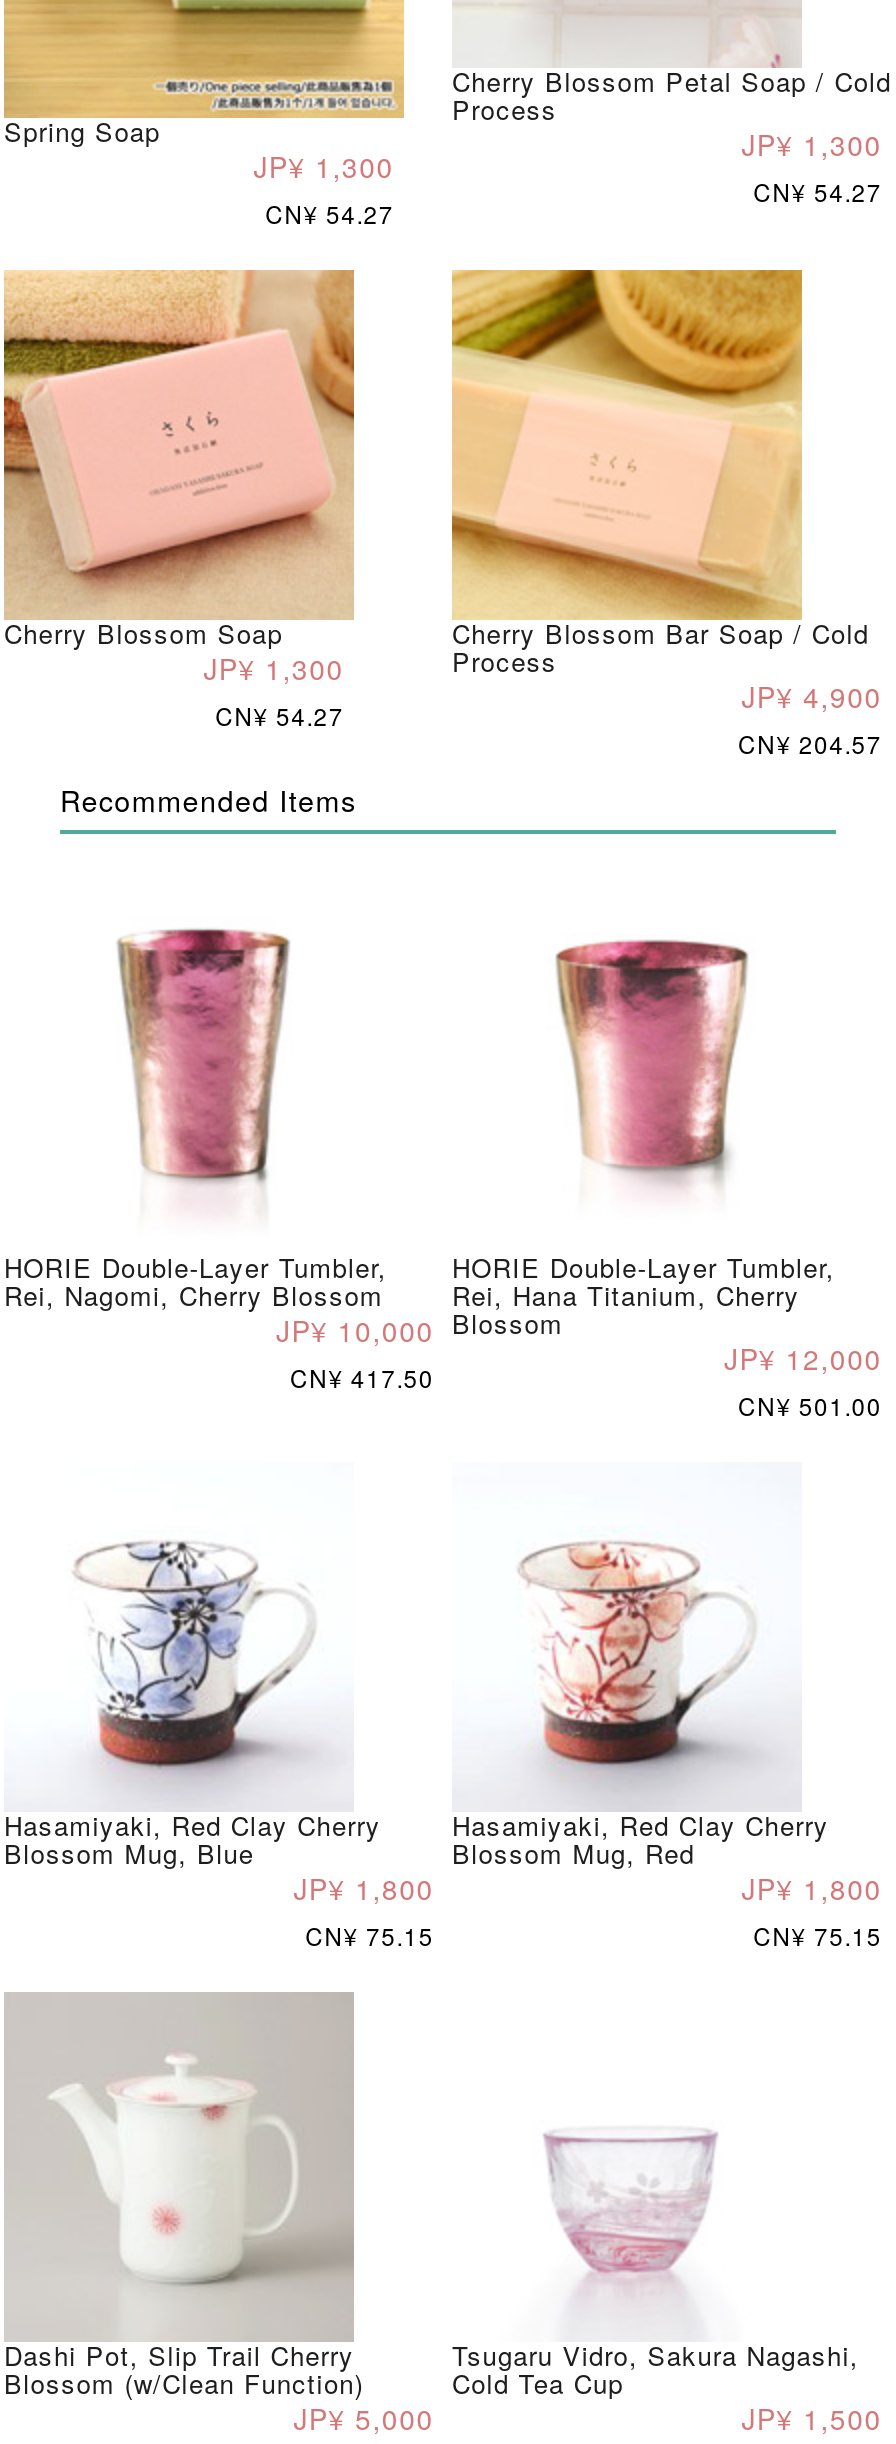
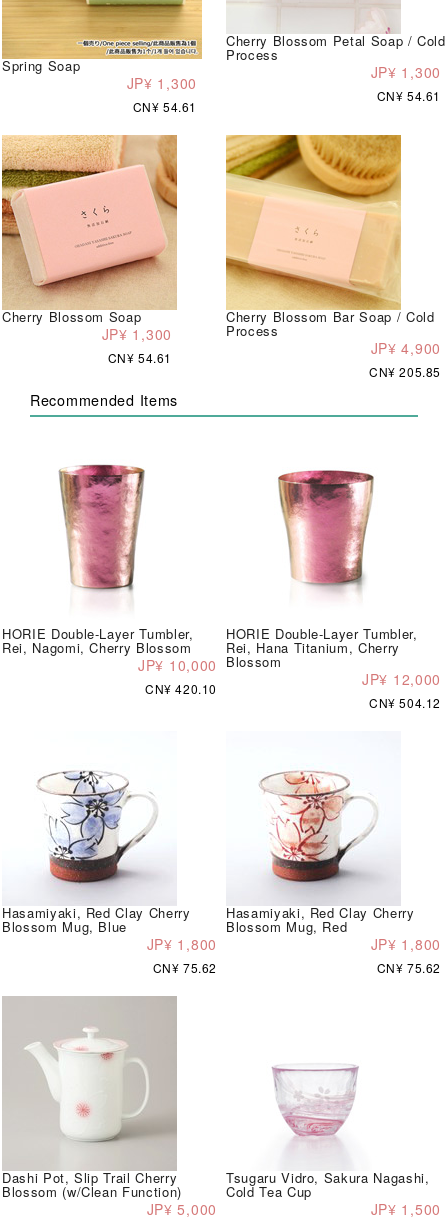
[753,173,882,207] CN¥ 54.27 -> [377,87,441,104] CN¥ 54.61
[265,195,394,229] CN¥ 54.27 -> [133,98,197,115] CN¥ 54.61
[215,697,344,731] CN¥ 54.27 -> [108,349,172,366] CN¥ 54.61
[738,725,882,759] CN¥ 204.57 -> [369,363,441,380] CN¥ 205.85
[290,1359,434,1393] CN¥ 417.50 -> [145,679,217,696] CN¥ 420.10
[738,1387,882,1421] CN¥ 501.00 -> [369,693,441,710] CN¥ 504.12
[305,1917,434,1951] CN¥ 75.15 -> [153,958,217,975] CN¥ 75.62
[753,1917,882,1951] CN¥ 75.15 -> [377,958,441,975] CN¥ 75.62

